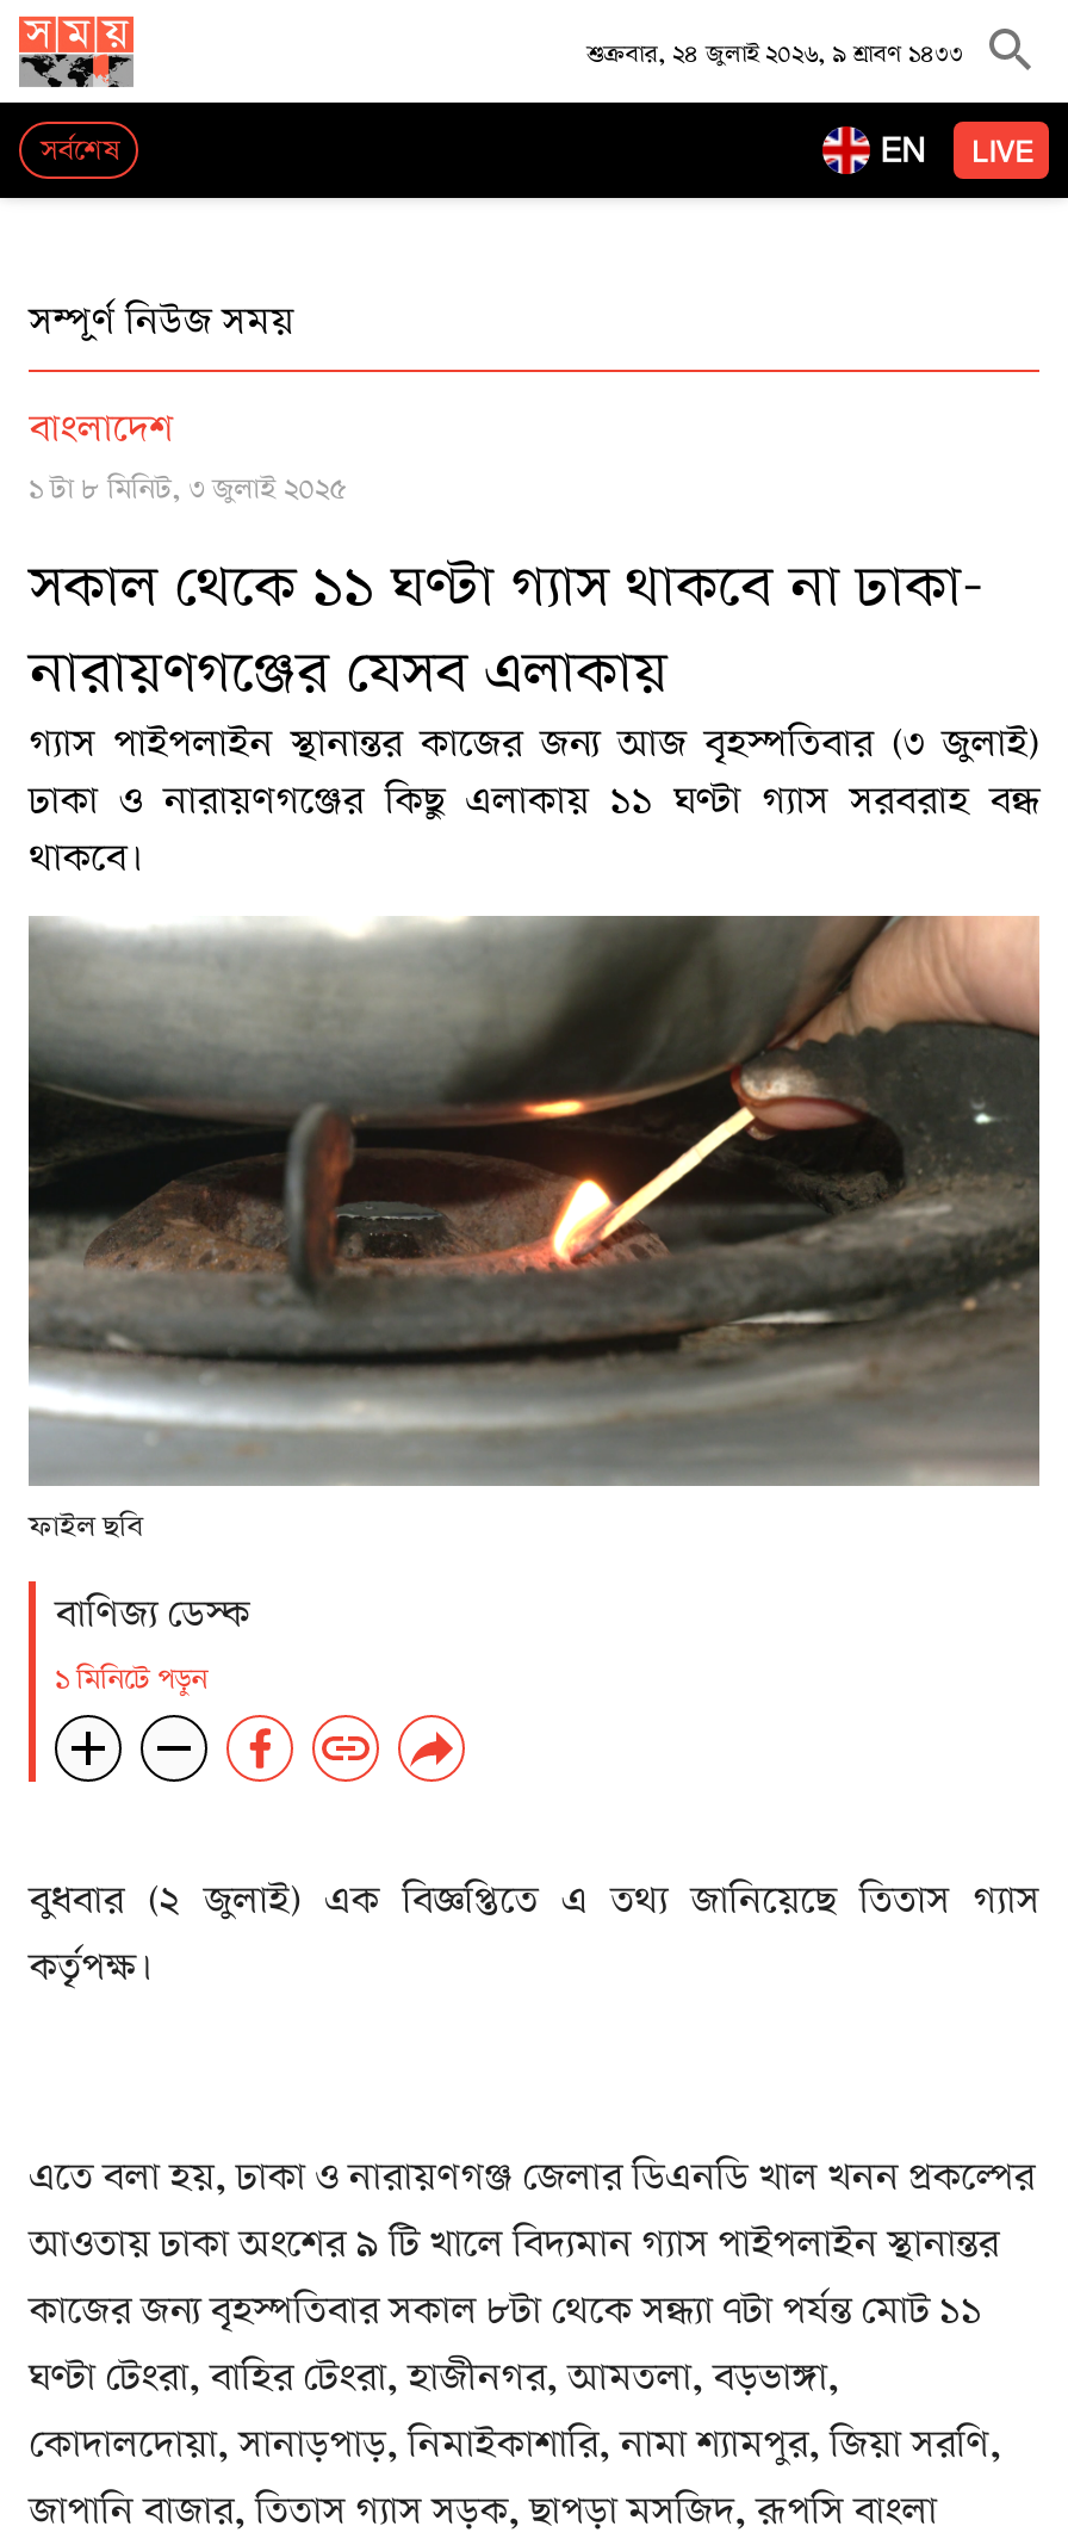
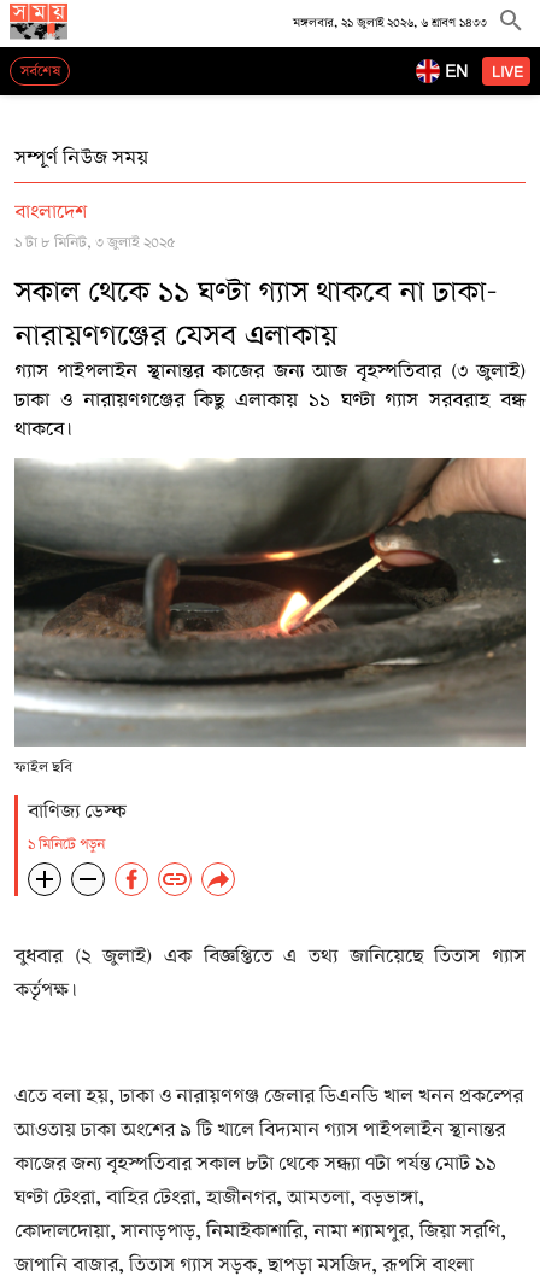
[586,38,963,69] শুক্রবার, ২৪ জুলাই ২০২৬, ৯ শ্রাবণ ১৪৩৩ -> [293,14,487,30] মঙ্গলবার, ২১ জুলাই ২০২৬, ৬ শ্রাবণ ১৪৩৩

